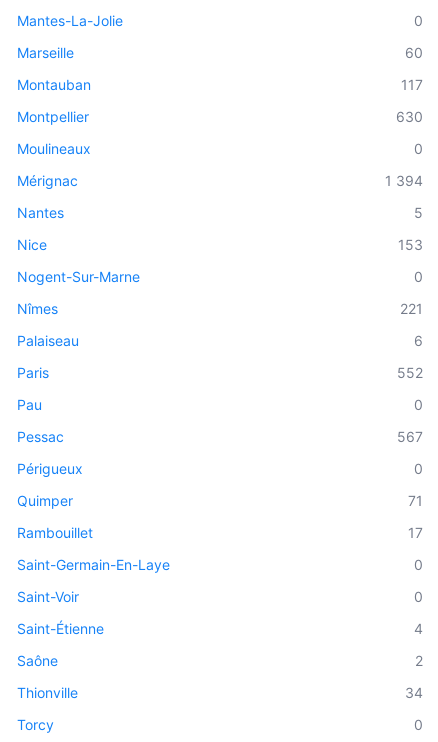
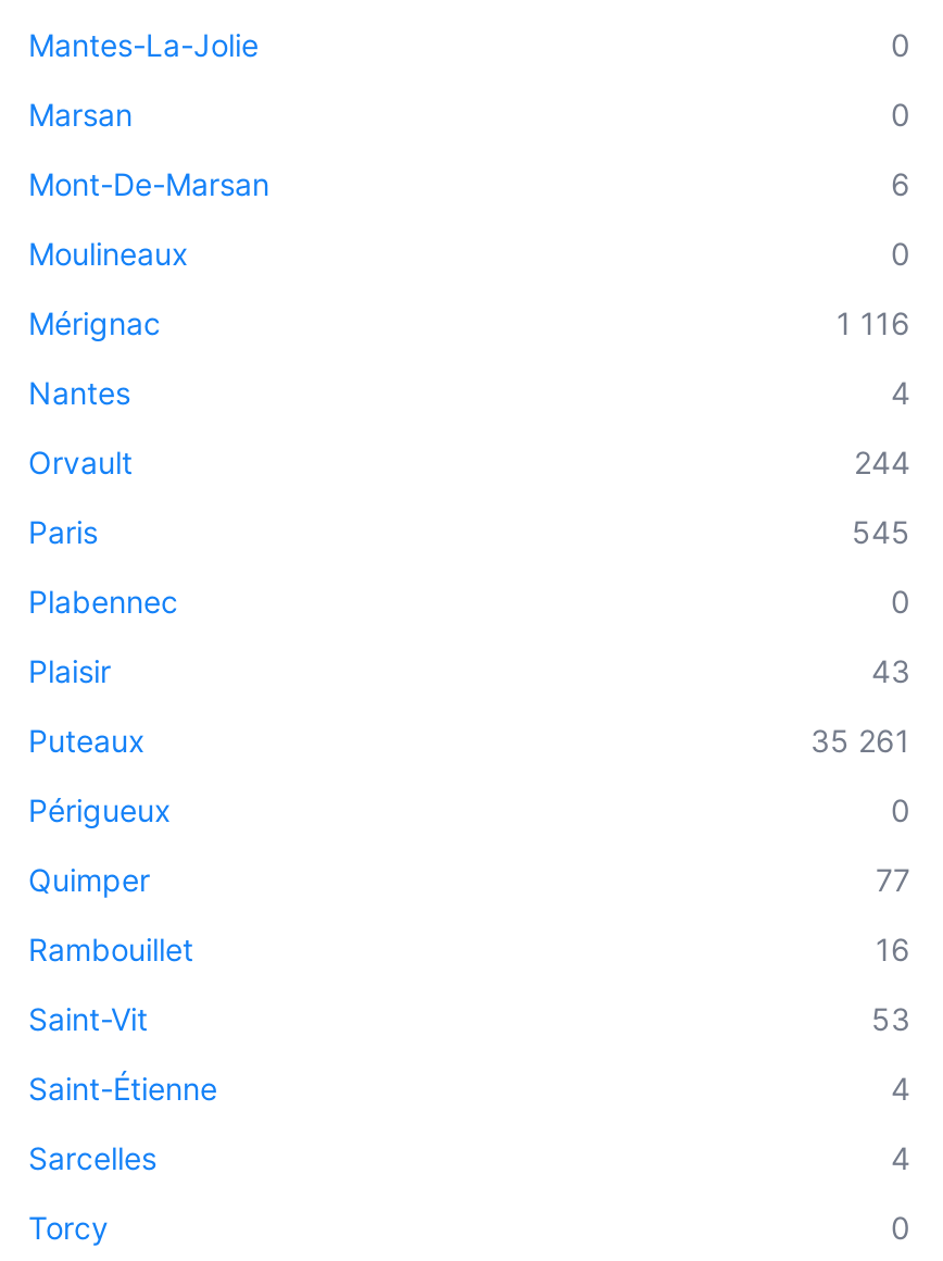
[17,44,423,125] Marseille | 60 | Montauban | 117 | Montpellier | 630 -> [28,95,910,201] Marsan | 0 | Mont-De-Marsan | 6
[385,172,423,189] 1 394 -> [837,304,910,340] 1 116
[17,204,423,285] 5 | Nice | 153 | Nogent-Sur-Marne -> [28,373,910,619] 4 | Orvault | 244 | Paris | 545 | Plabennec
[17,300,423,445] Nîmes | 221 | Palaiseau | 6 | Paris | 552 | Pau | 0 | Pessac | 567 -> [28,651,910,758] Plaisir | 43 | Puteaux | 35 261
[408,492,423,509] 71 -> [876,860,910,897] 77
[17,524,423,605] 17 | Saint-Germain-En-Laye | 0 | Saint-Voir | 0 -> [28,930,910,1036] 16 | Saint-Vit | 53
[17,652,423,701] Saône | 2 | Thionville | 34 -> [28,1138,910,1175] Sarcelles | 4

